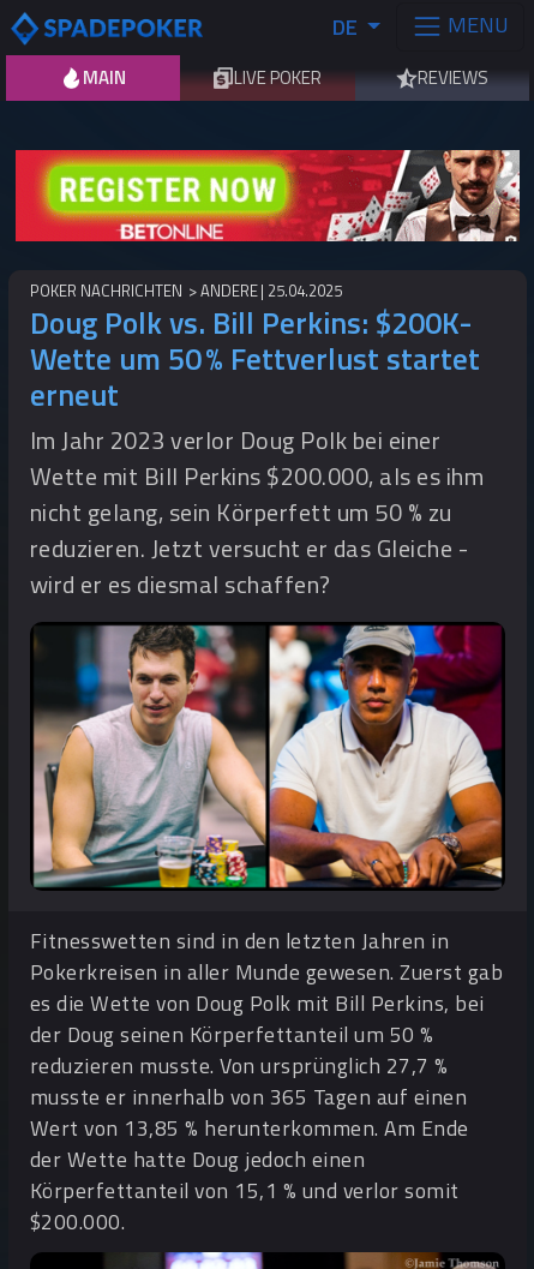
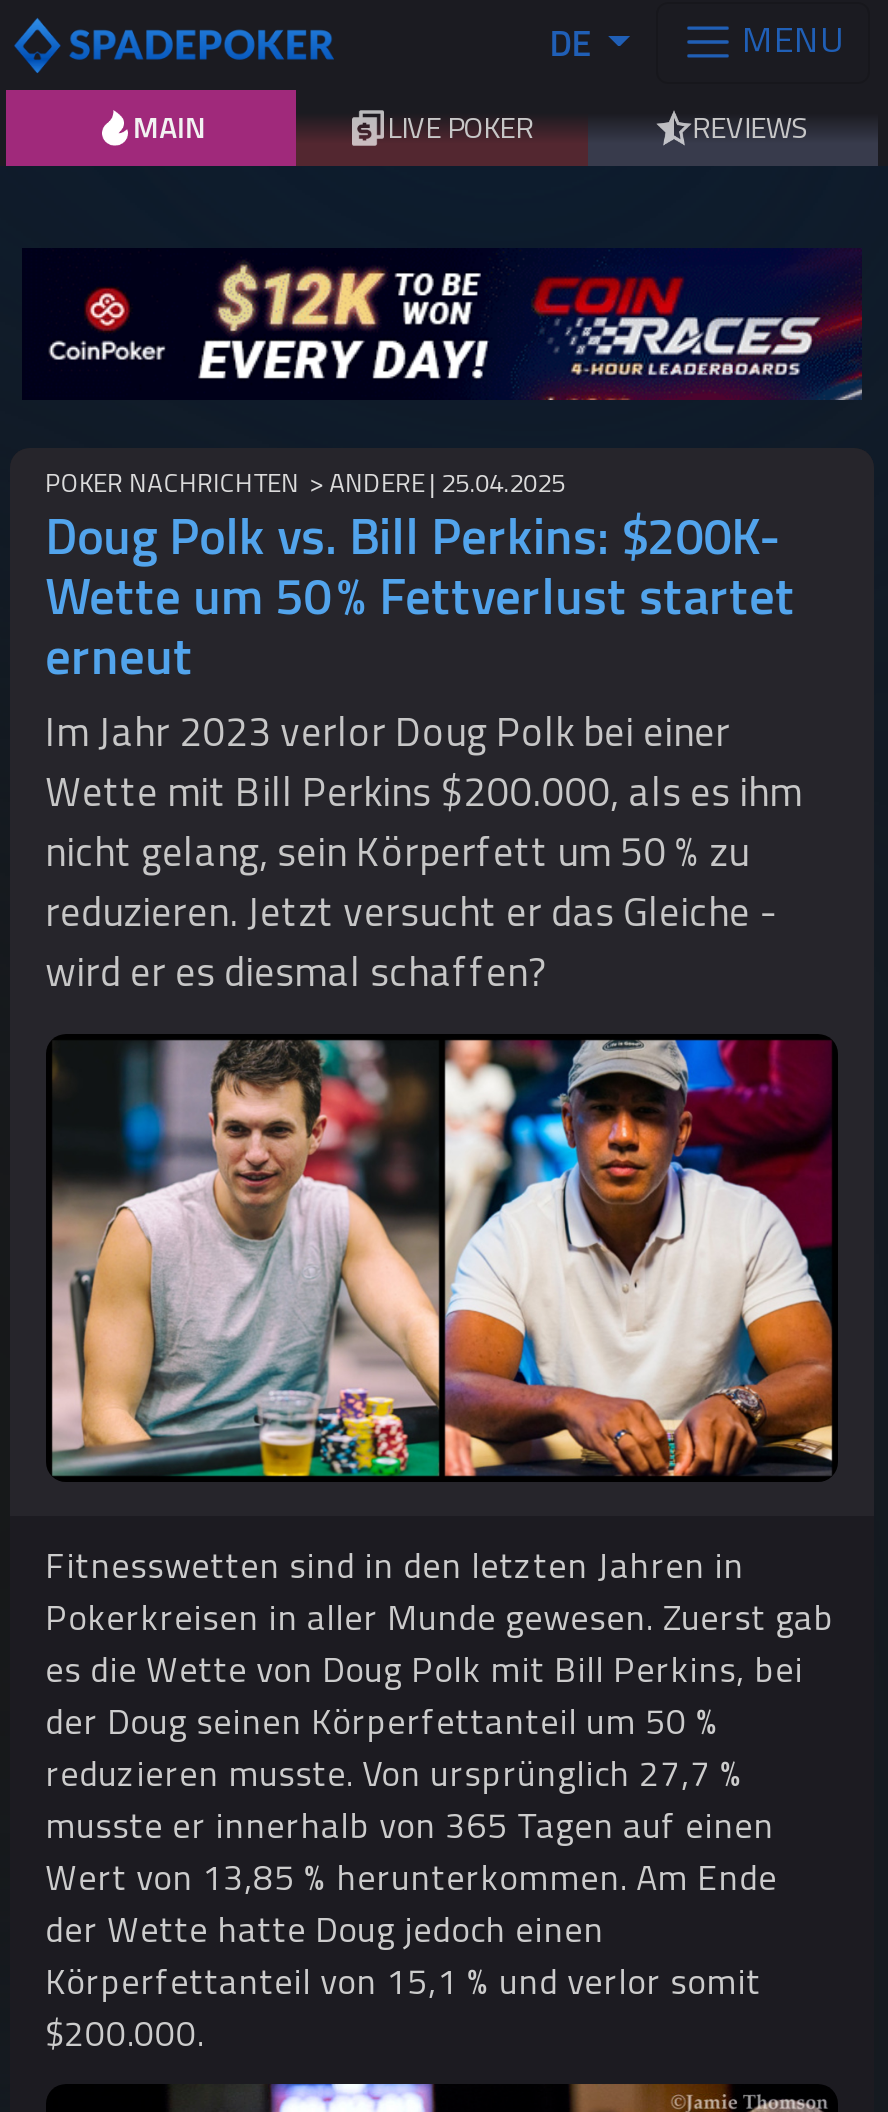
[14,149,521,243] [image] -> [22,248,864,400] [image]

